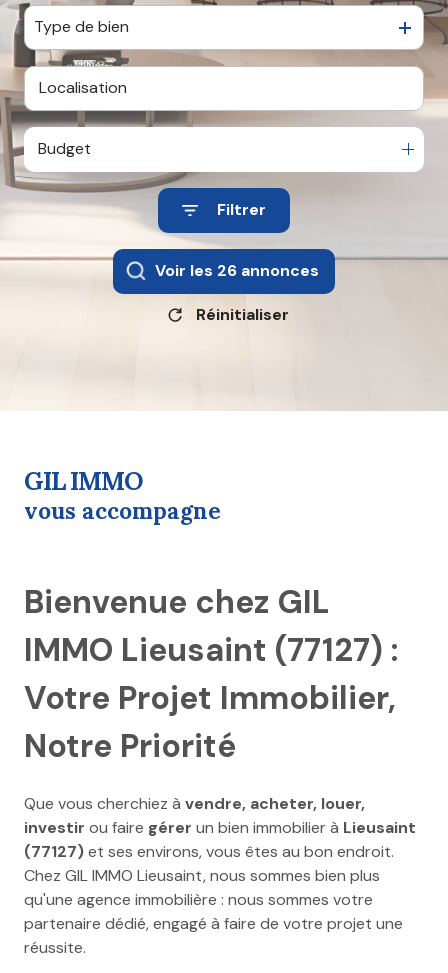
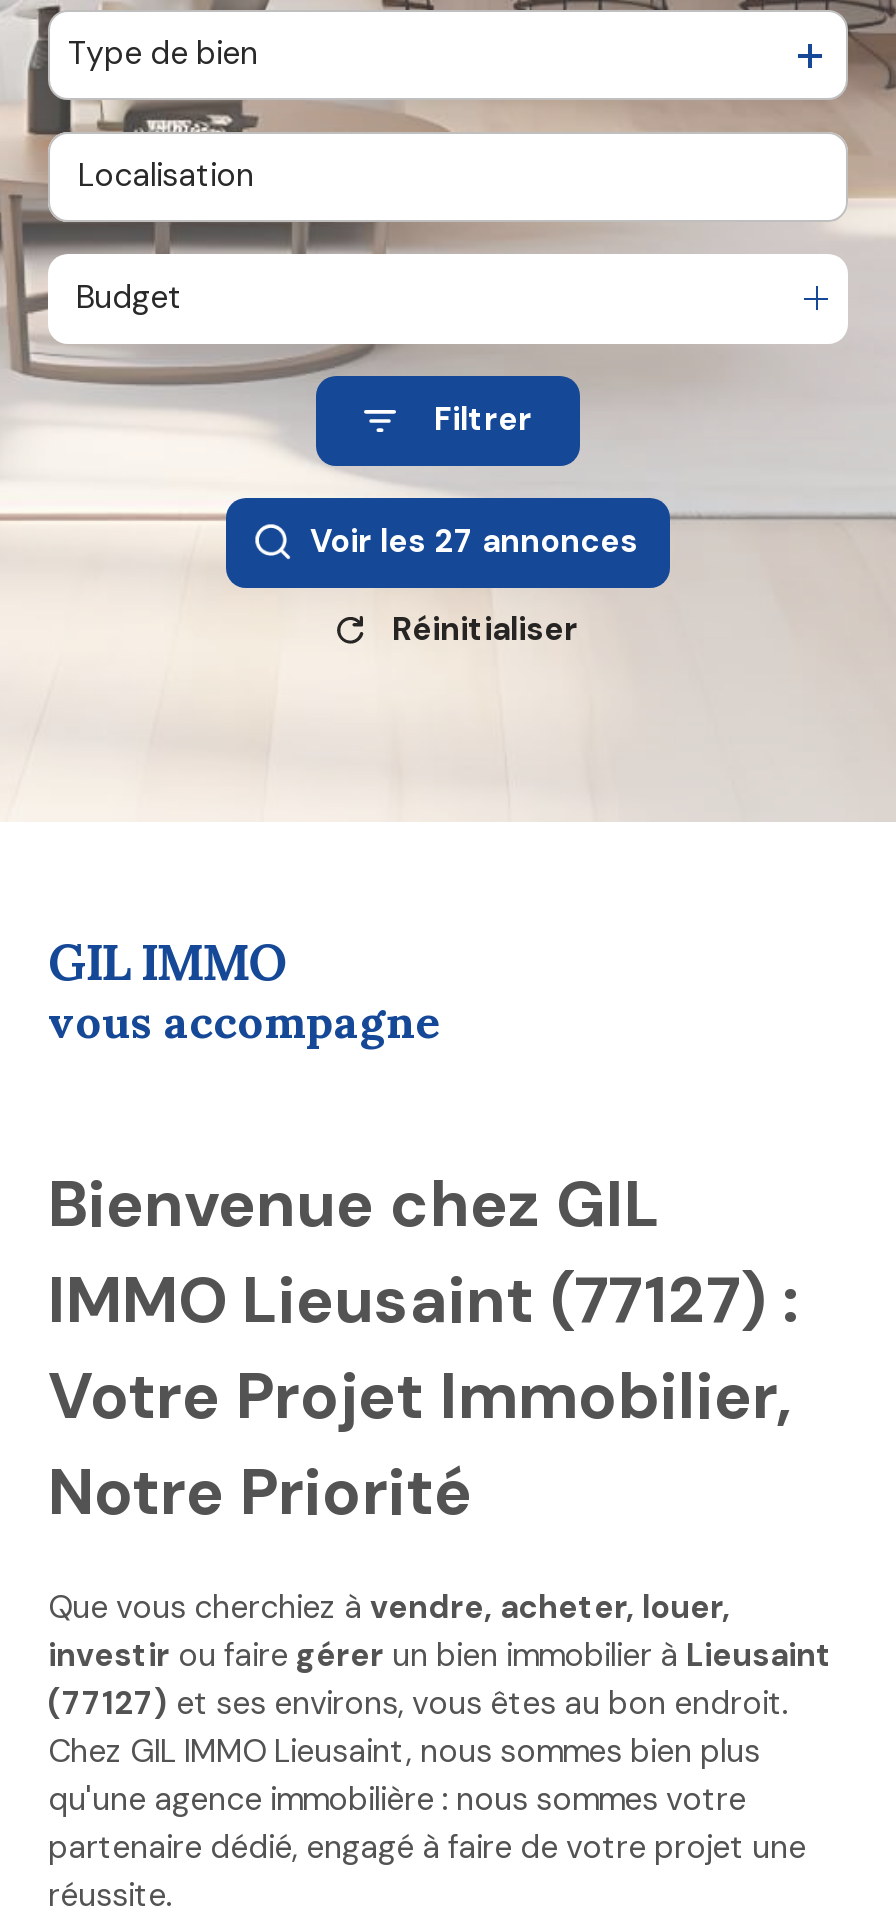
[155,260,319,281] Voir les 26 annonces -> [310,521,638,563] Voir les 27 annonces

